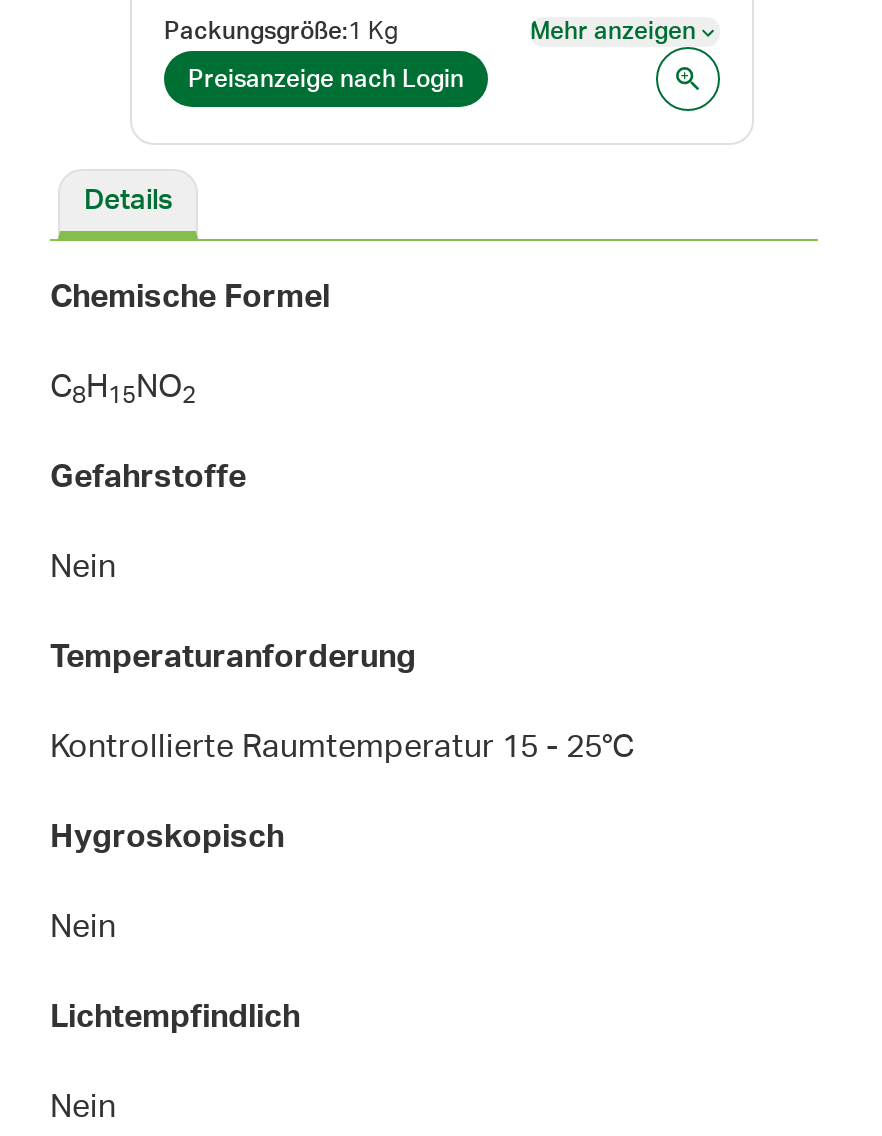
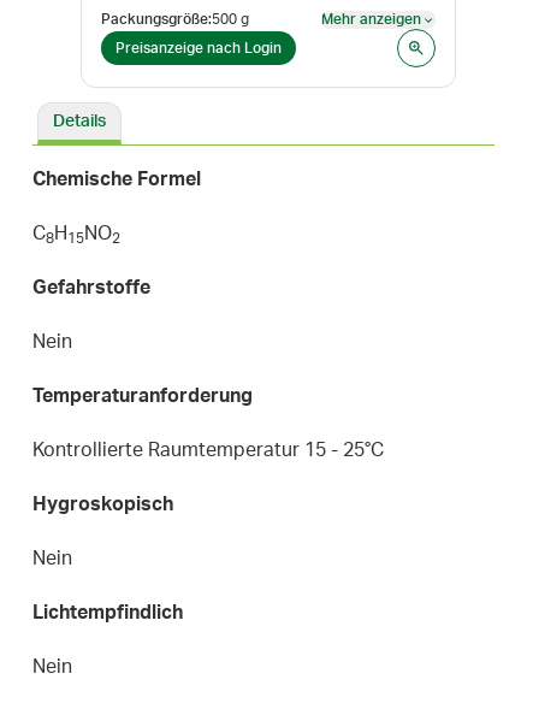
[164,19,398,43] Packungsgröße:1 Kg -> [101,12,249,26] Packungsgröße:500 g

